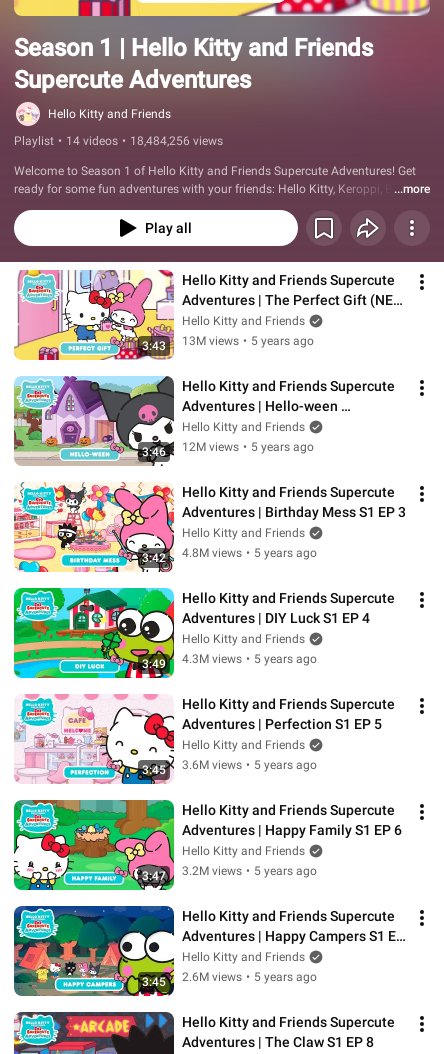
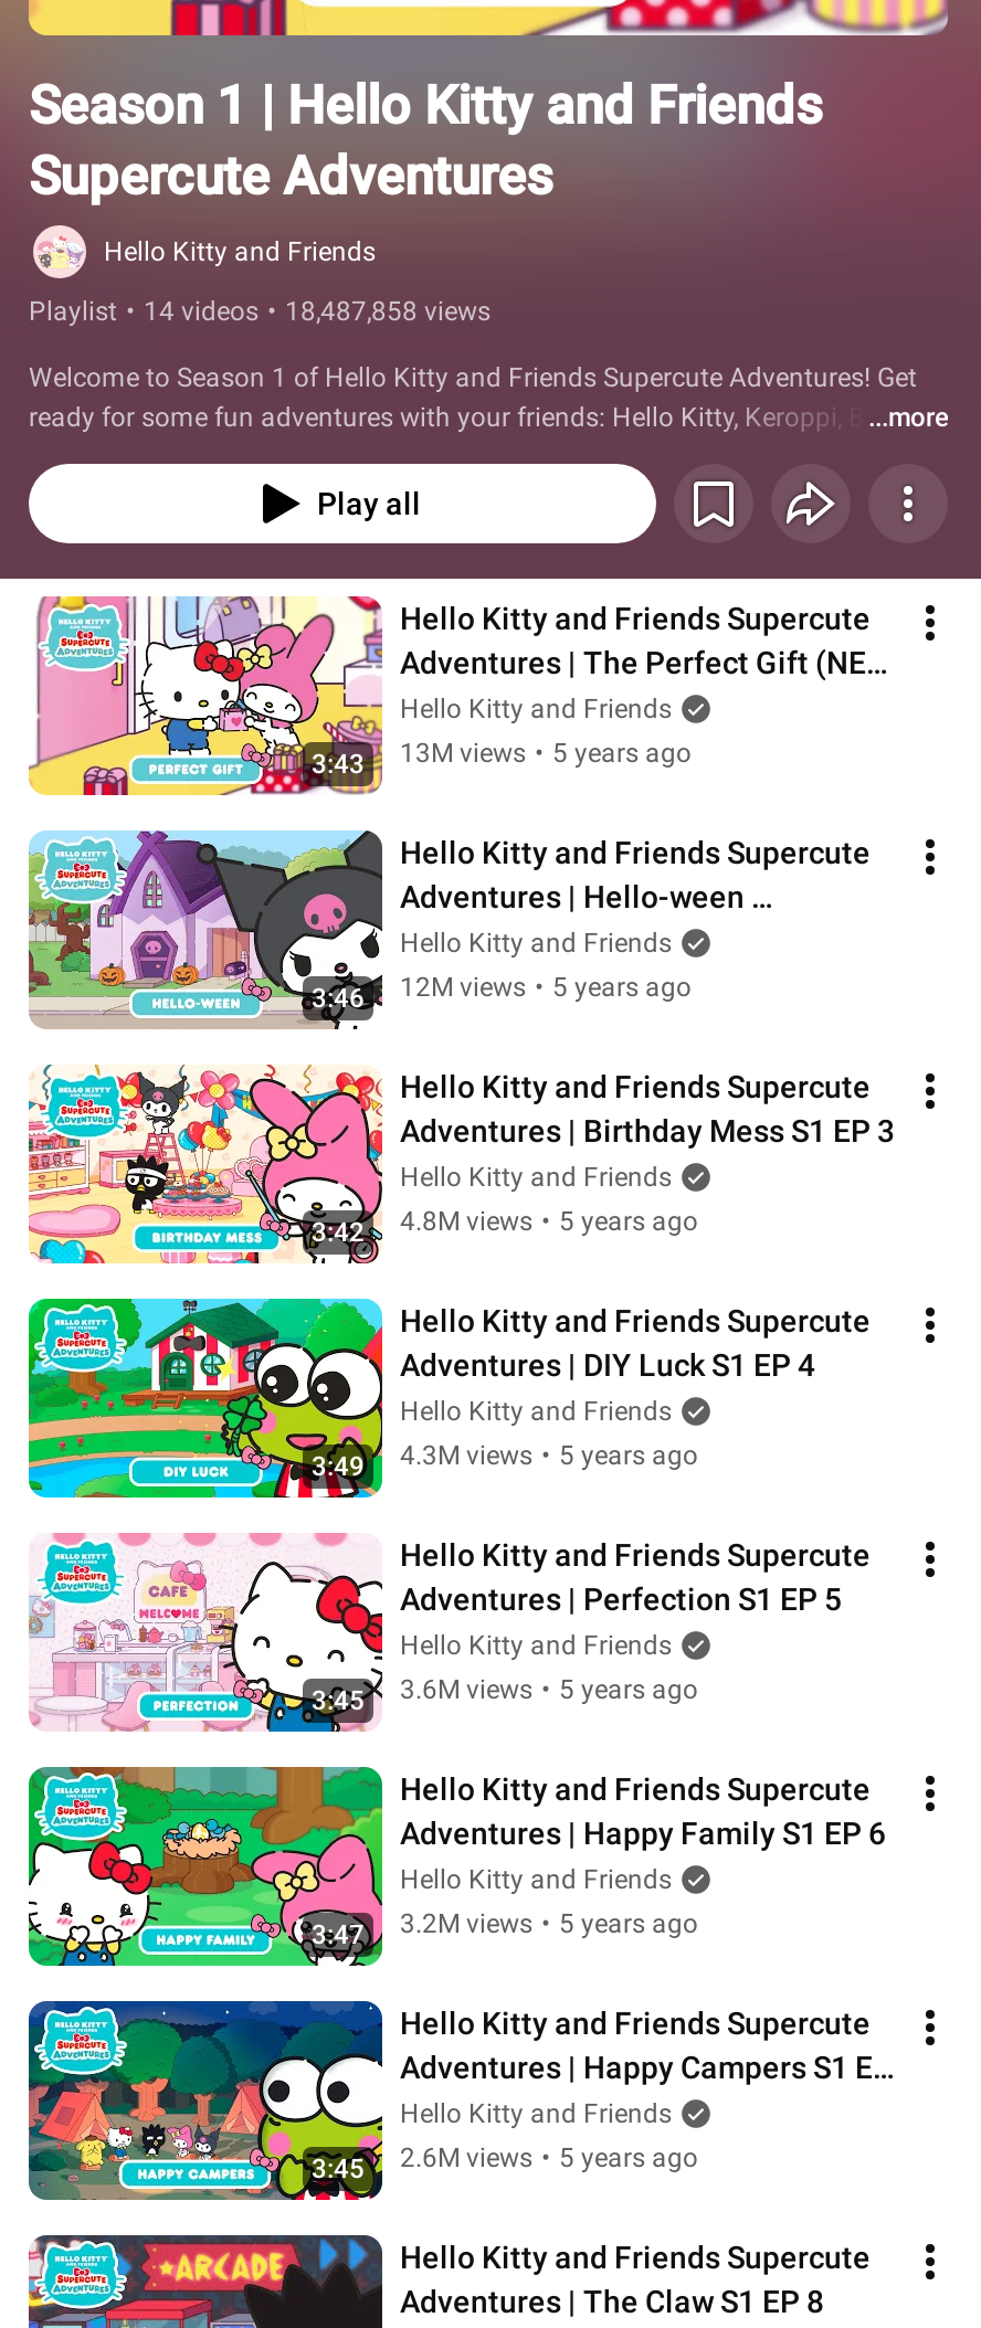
[14,134,223,148] Playlist • 14 videos • 18,484,256 views -> [29,296,491,327] Playlist • 14 videos • 18,487,858 views

